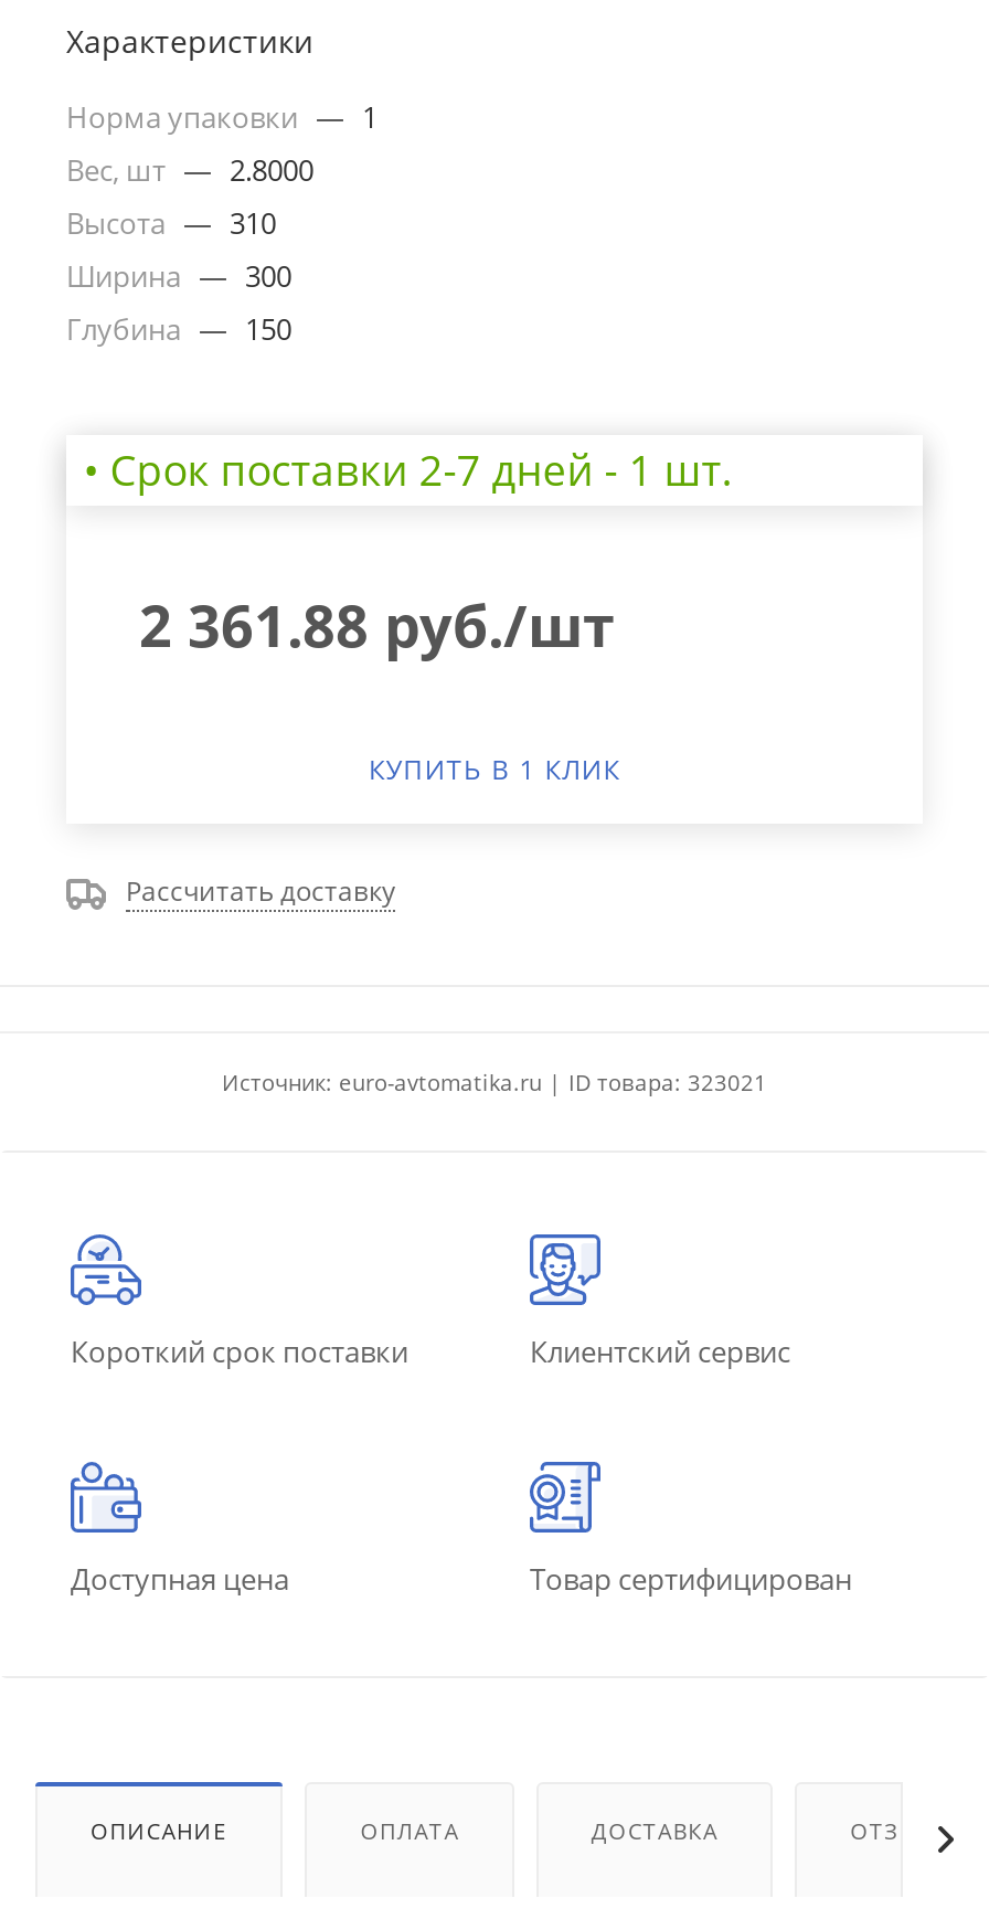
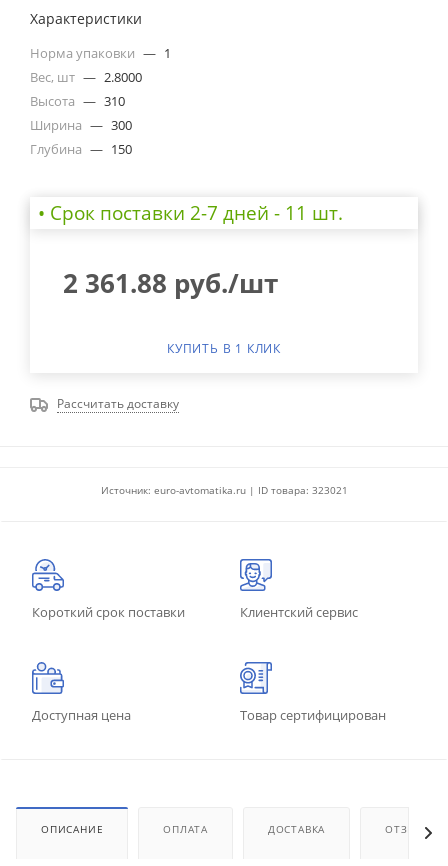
[83,439,732,498] • Cрок поставки 2-7 дней - 1 шт. -> [38,199,343,226] • Cрок поставки 2-7 дней - 11 шт.

